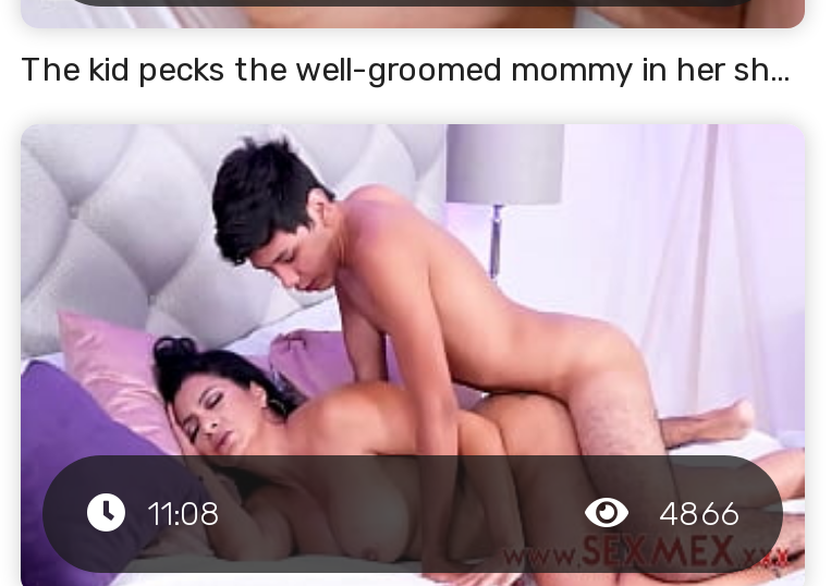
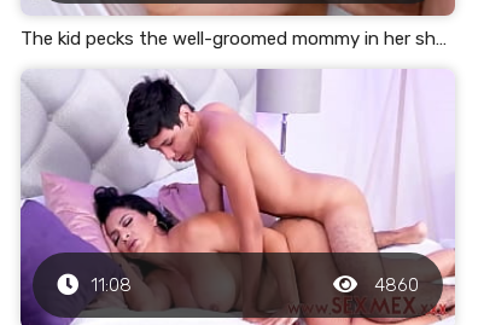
[650,495,740,534] 4866 -> [369,274,419,296] 4860

